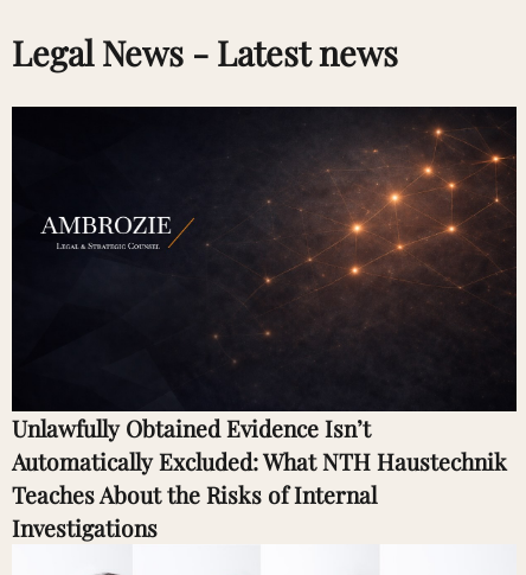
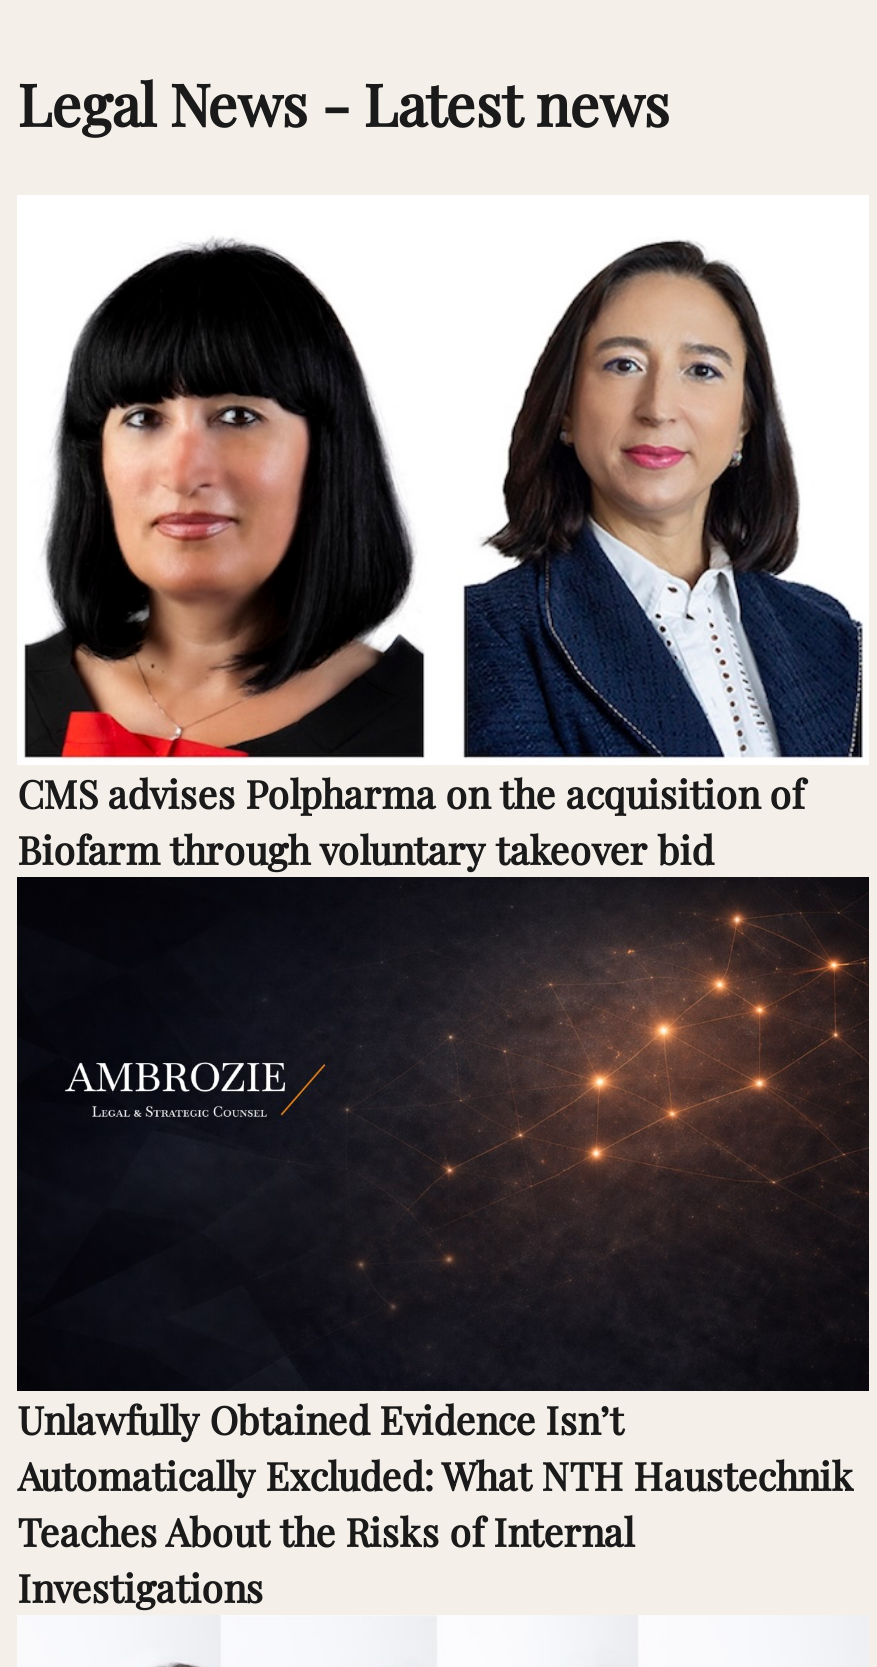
none -> [17,241,803,875] [image] | CMS advises Polpharma on the acquisition of | Biofarm through voluntary takeover bid
none -> [463,239,865,759] [image]

